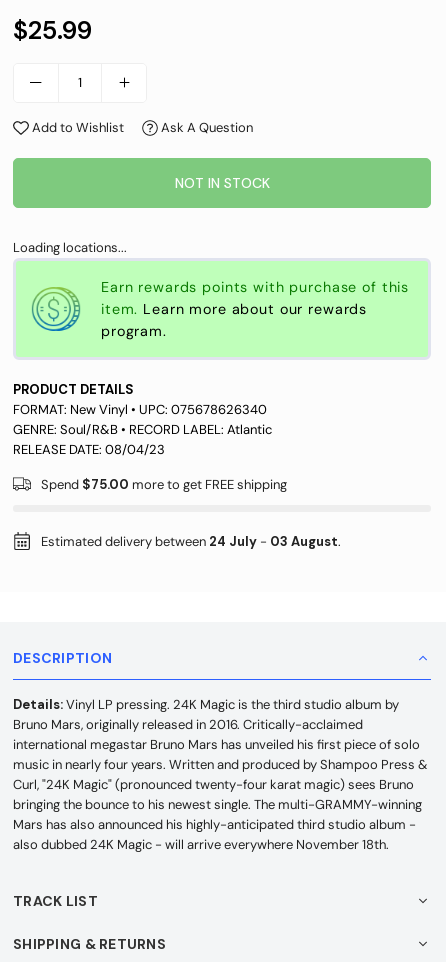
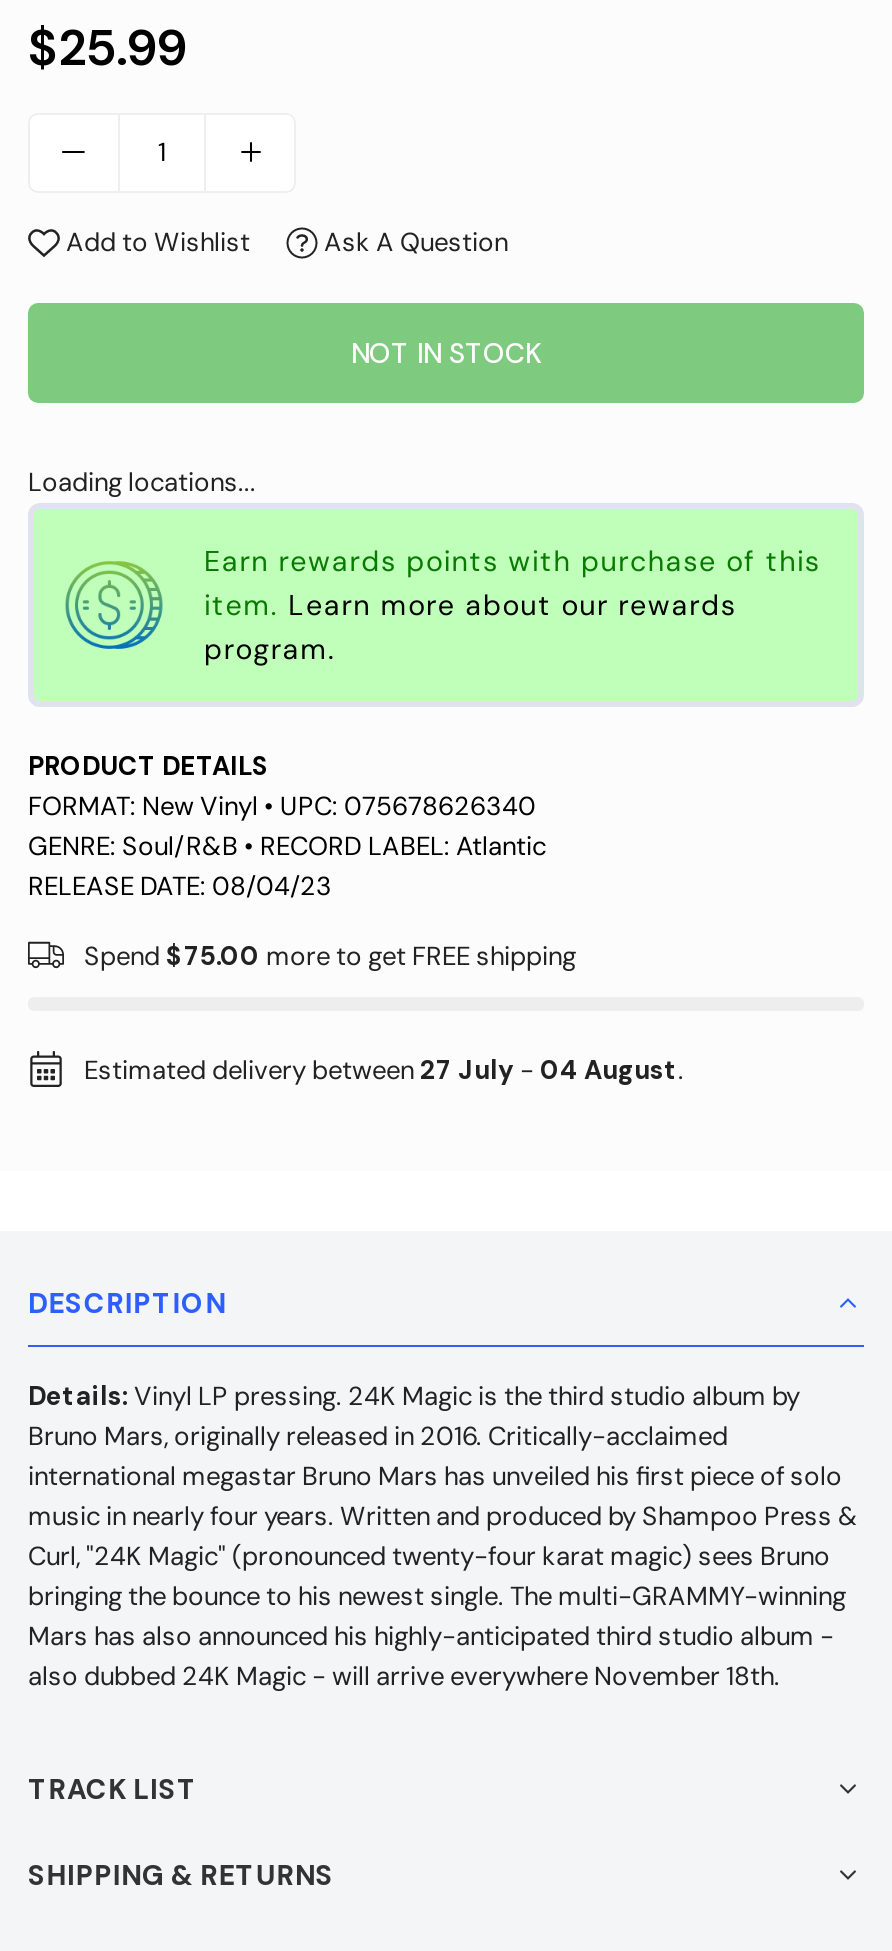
[41,533,341,550] Estimated delivery between 24 July - 03 August. -> [84,1052,684,1086] Estimated delivery between 27 July - 04 August.

